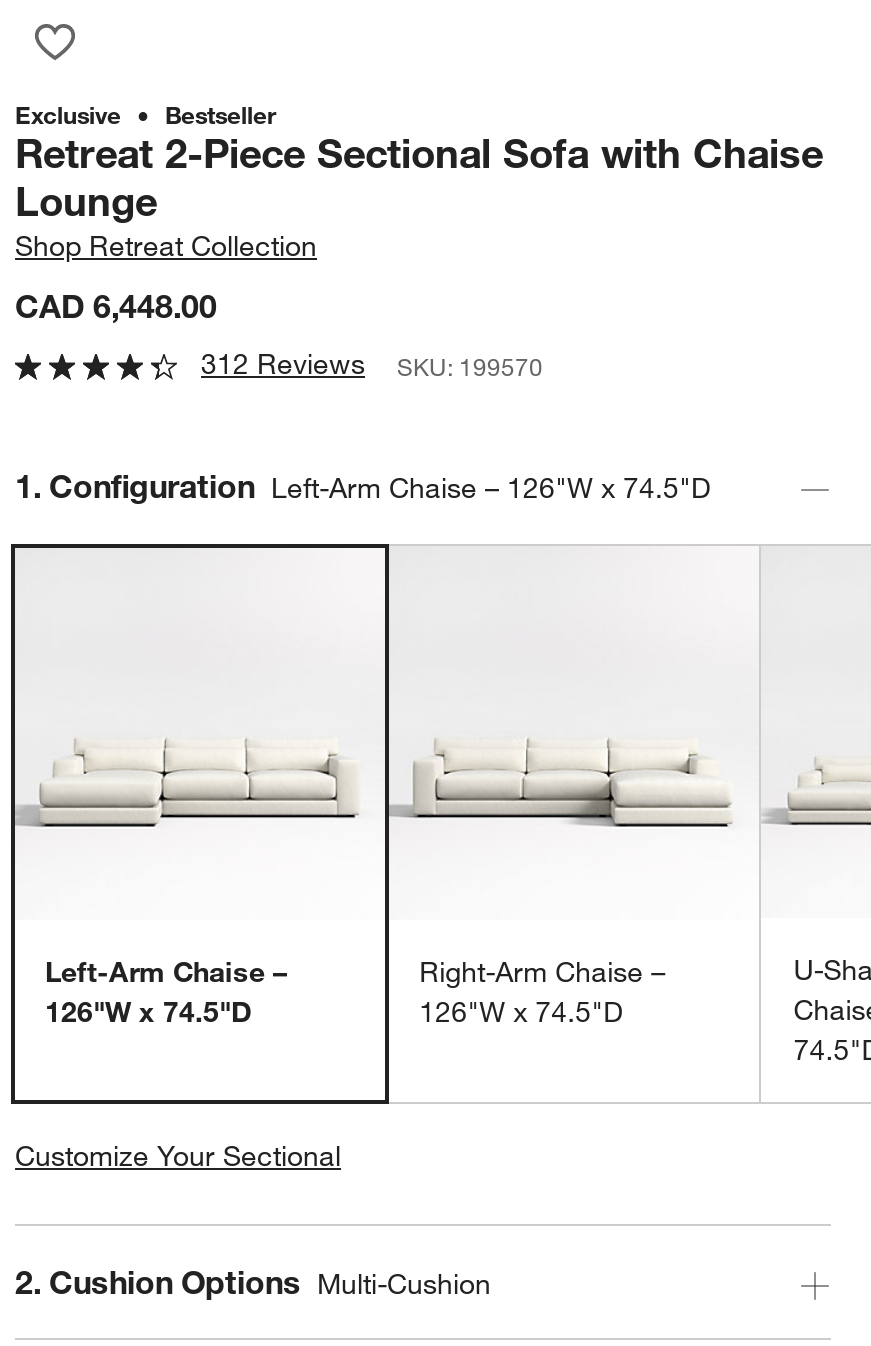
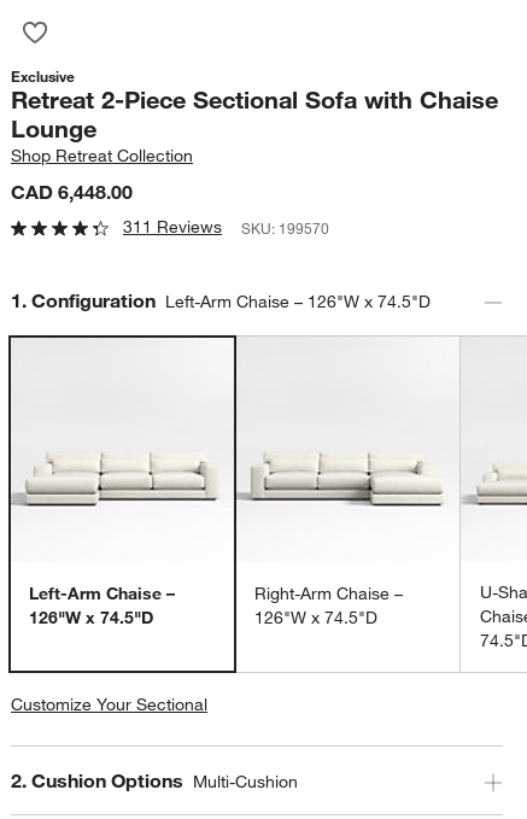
[165,98,277,130] Bestseller -> none
[201,346,543,382] 312 Reviews SKU: 199570 -> [123,216,329,238] 311 Reviews SKU: 199570

